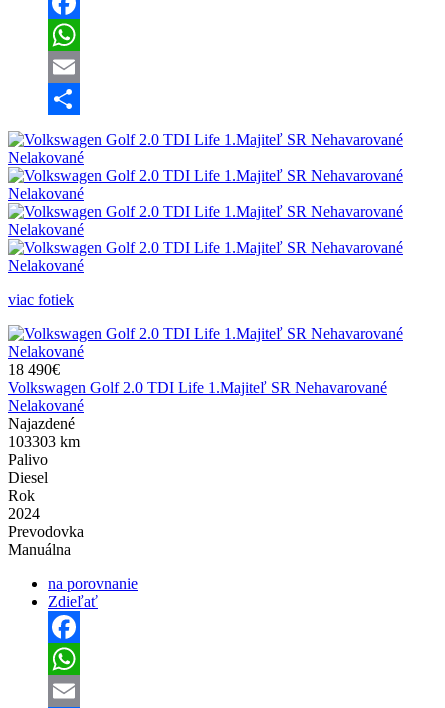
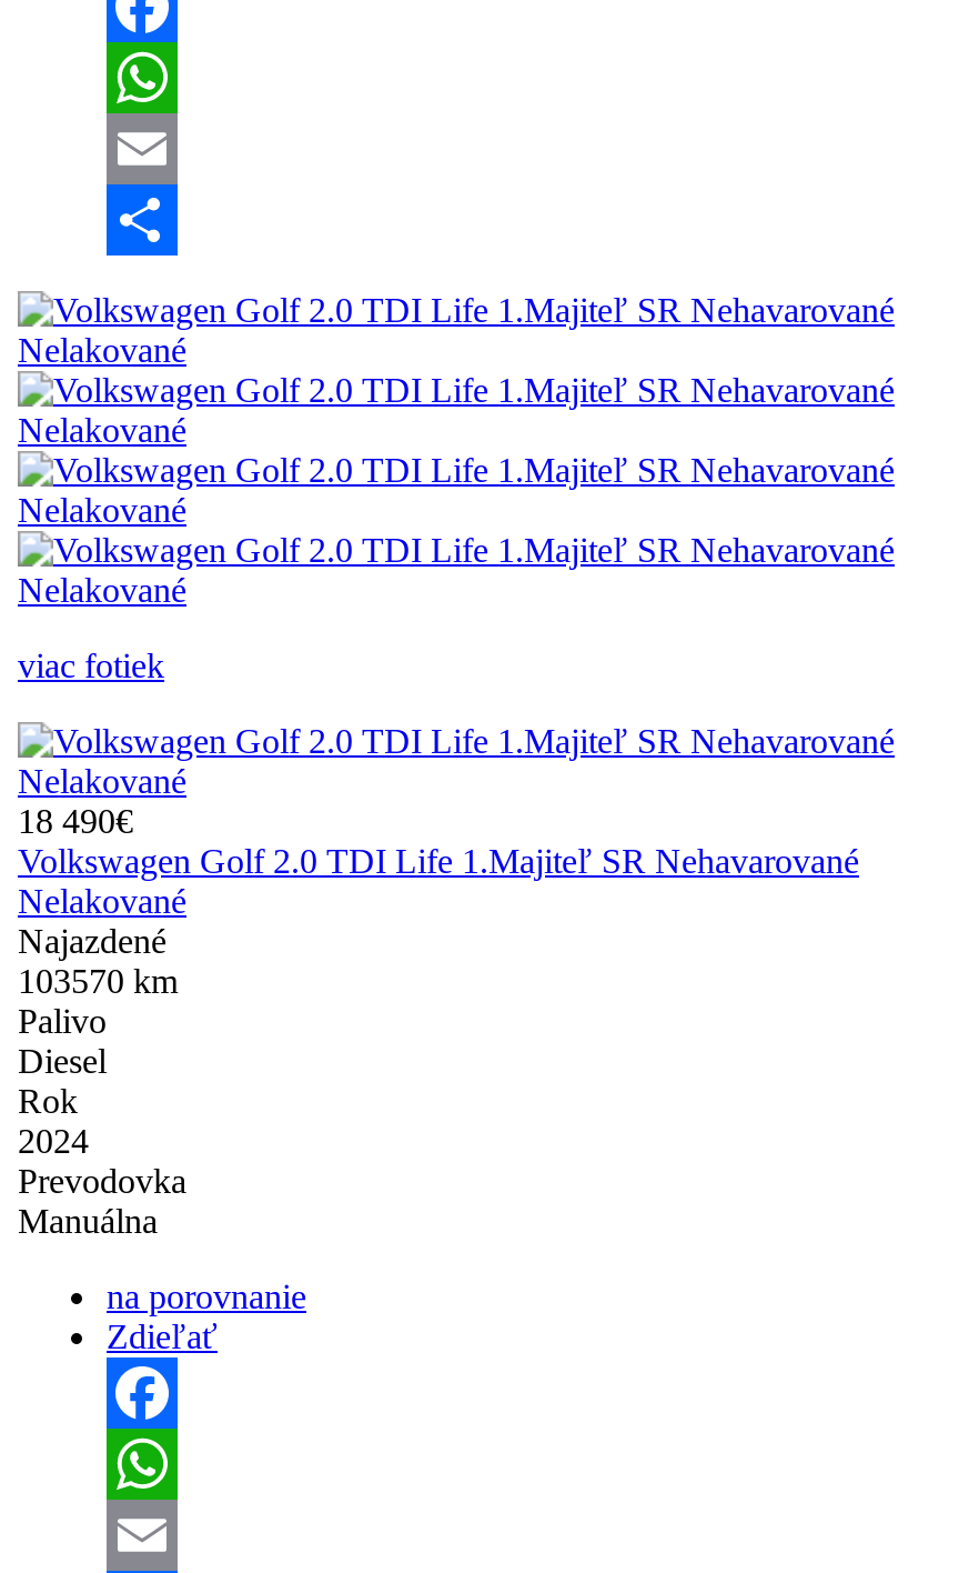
[8,433,80,450] 103303 km -> [18,962,178,1000] 103570 km

